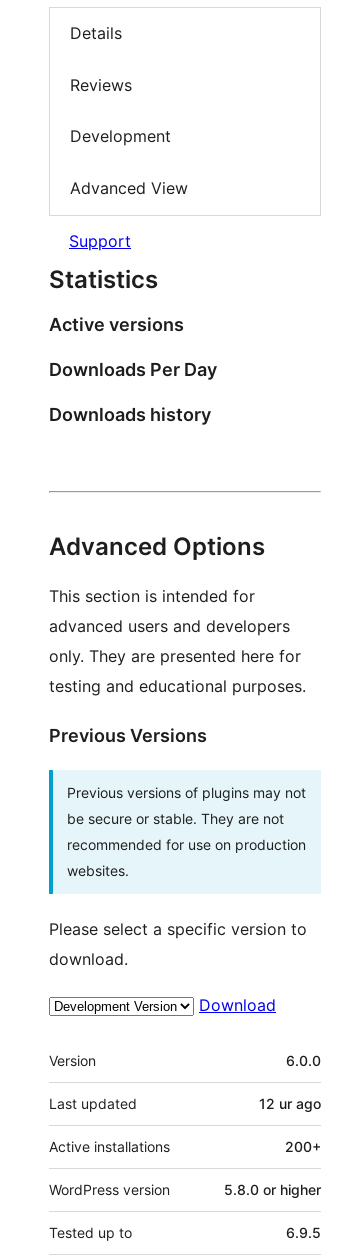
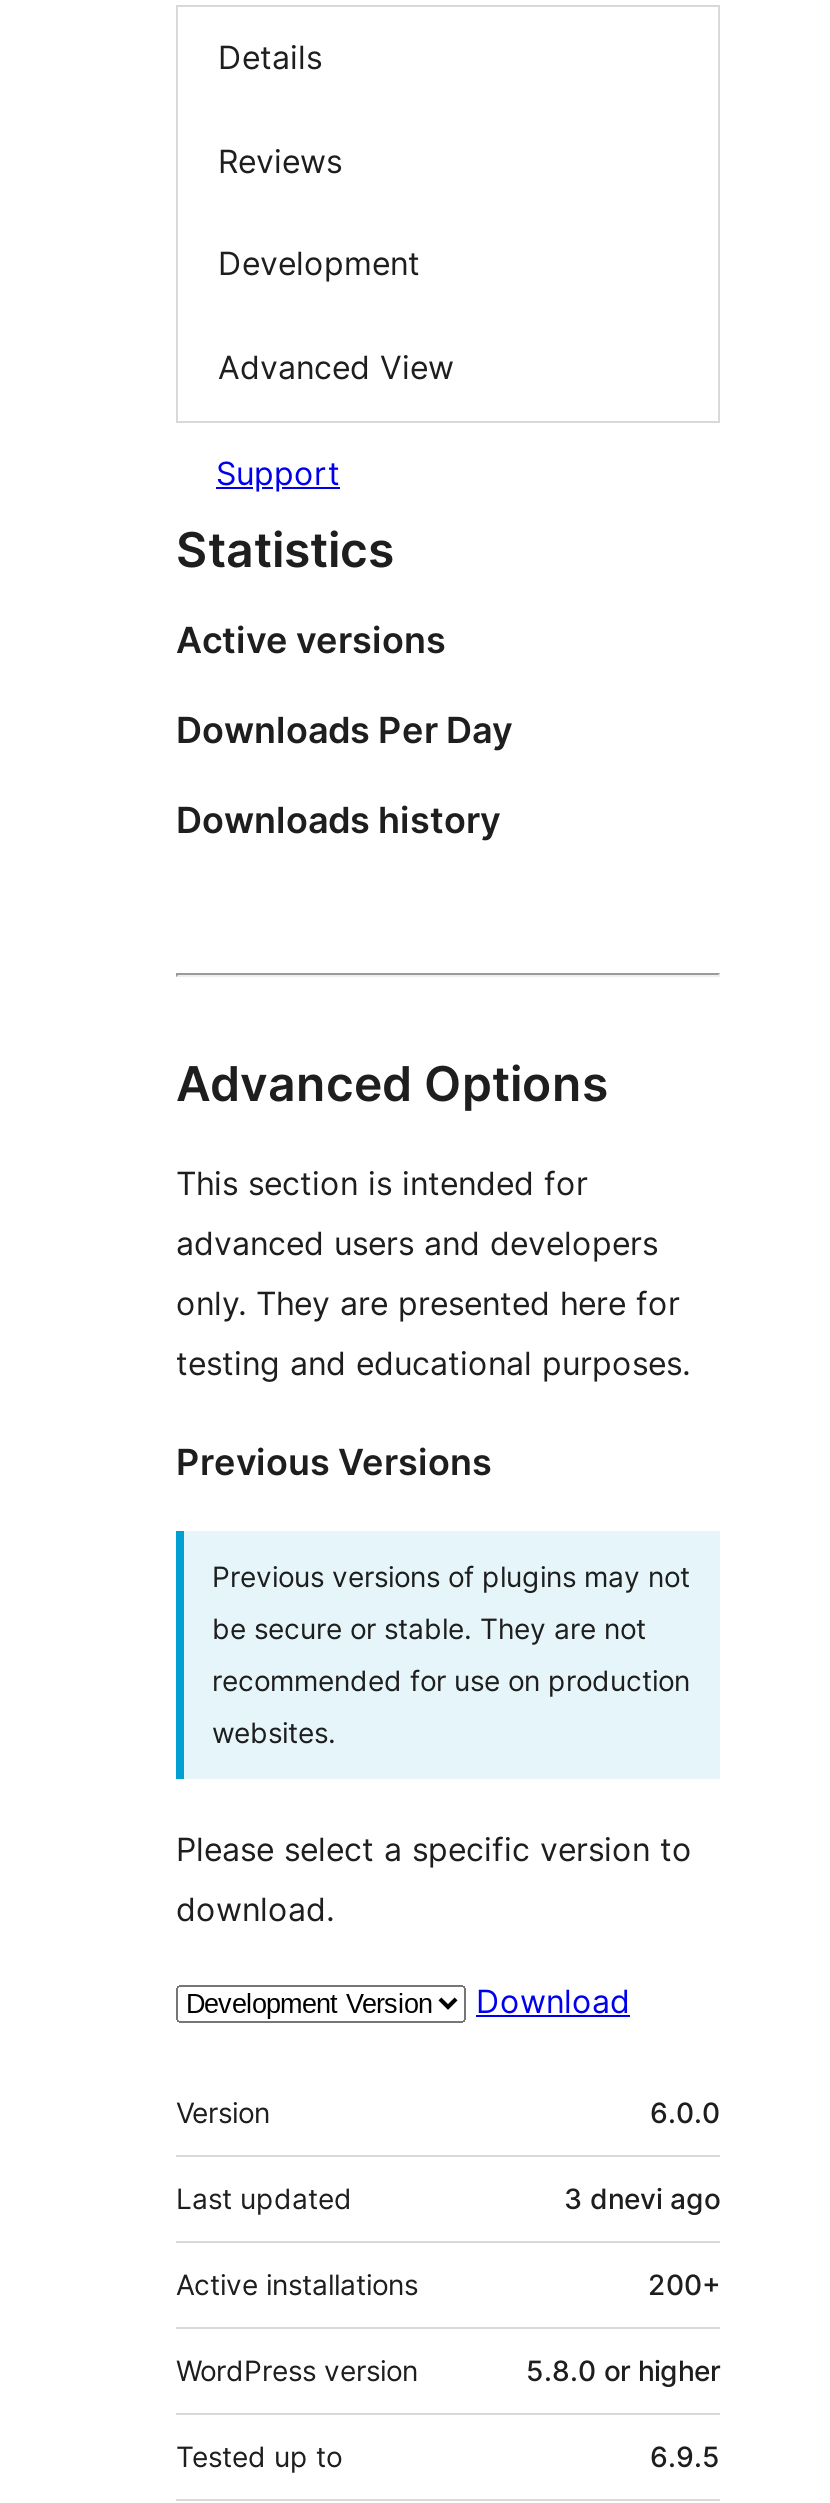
[259,1095,321,1112] 12 ur ago -> [564,2181,720,2215] 3 dnevi ago

